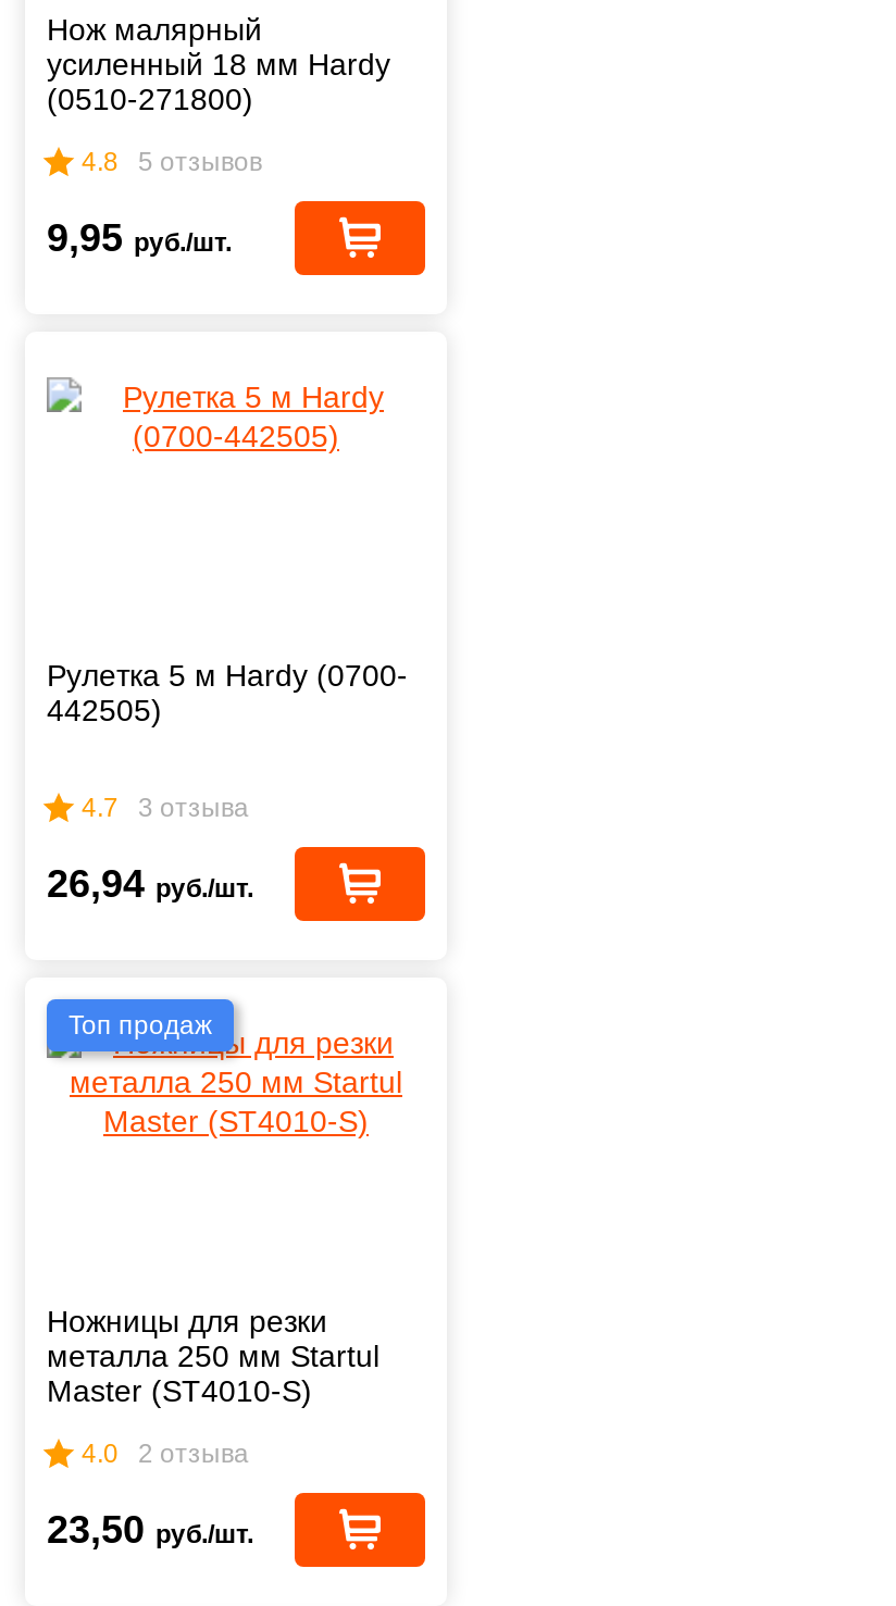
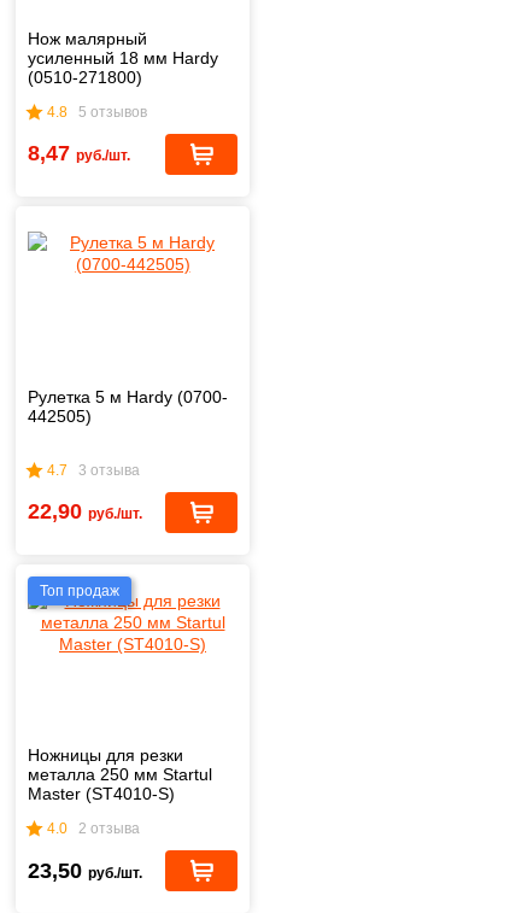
[47,216,232,260] 9,95 руб./шт. -> [28,141,130,165] 8,47 руб./шт.
[47,862,253,906] 26,94 руб./шт. -> [28,499,142,523] 22,90 руб./шт.

